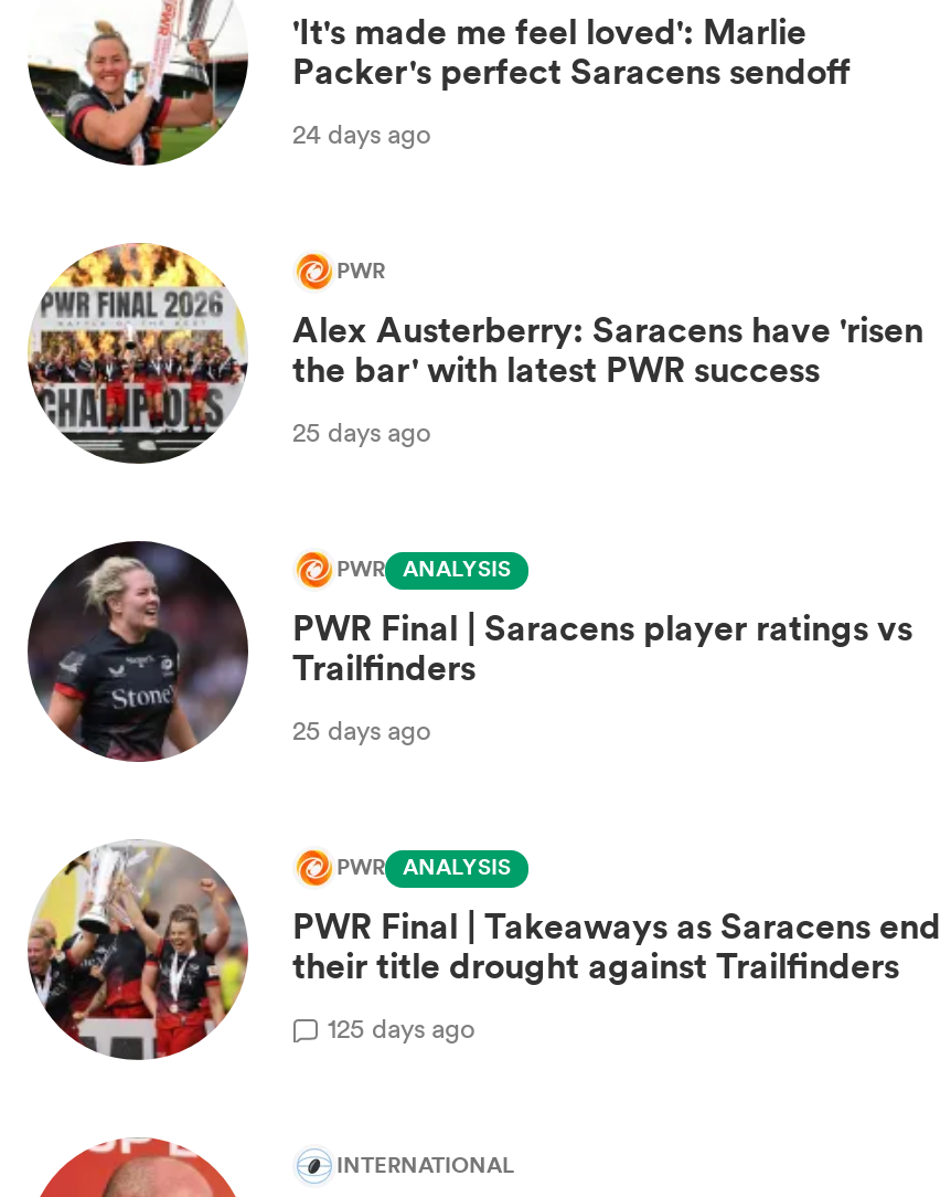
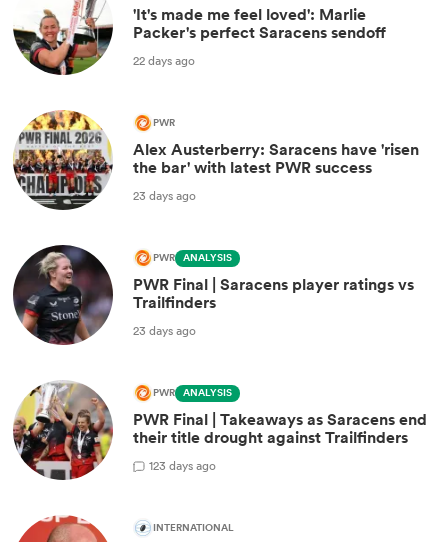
[292,114,431,152] 24 days ago -> [133,52,195,69] 22 days ago
[292,412,431,450] 25 days ago -> [133,187,196,204] 23 days ago
[292,710,431,748] 25 days ago -> [133,322,196,339] 23 days ago
[328,1008,475,1046] 125 days ago -> [149,457,216,474] 123 days ago

